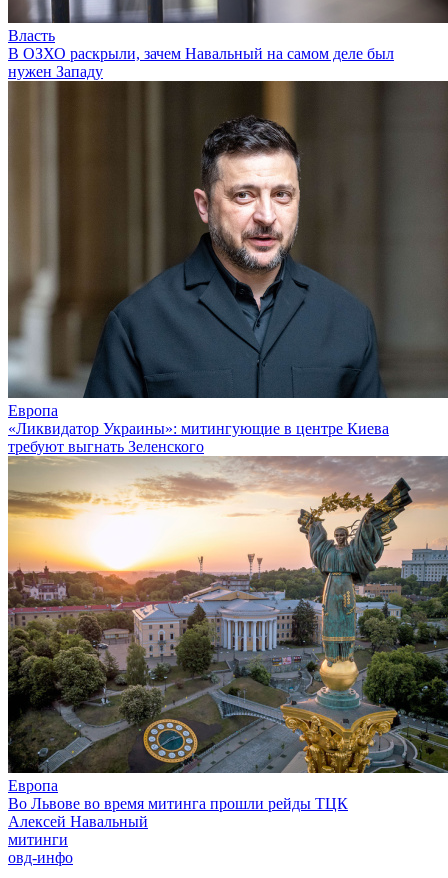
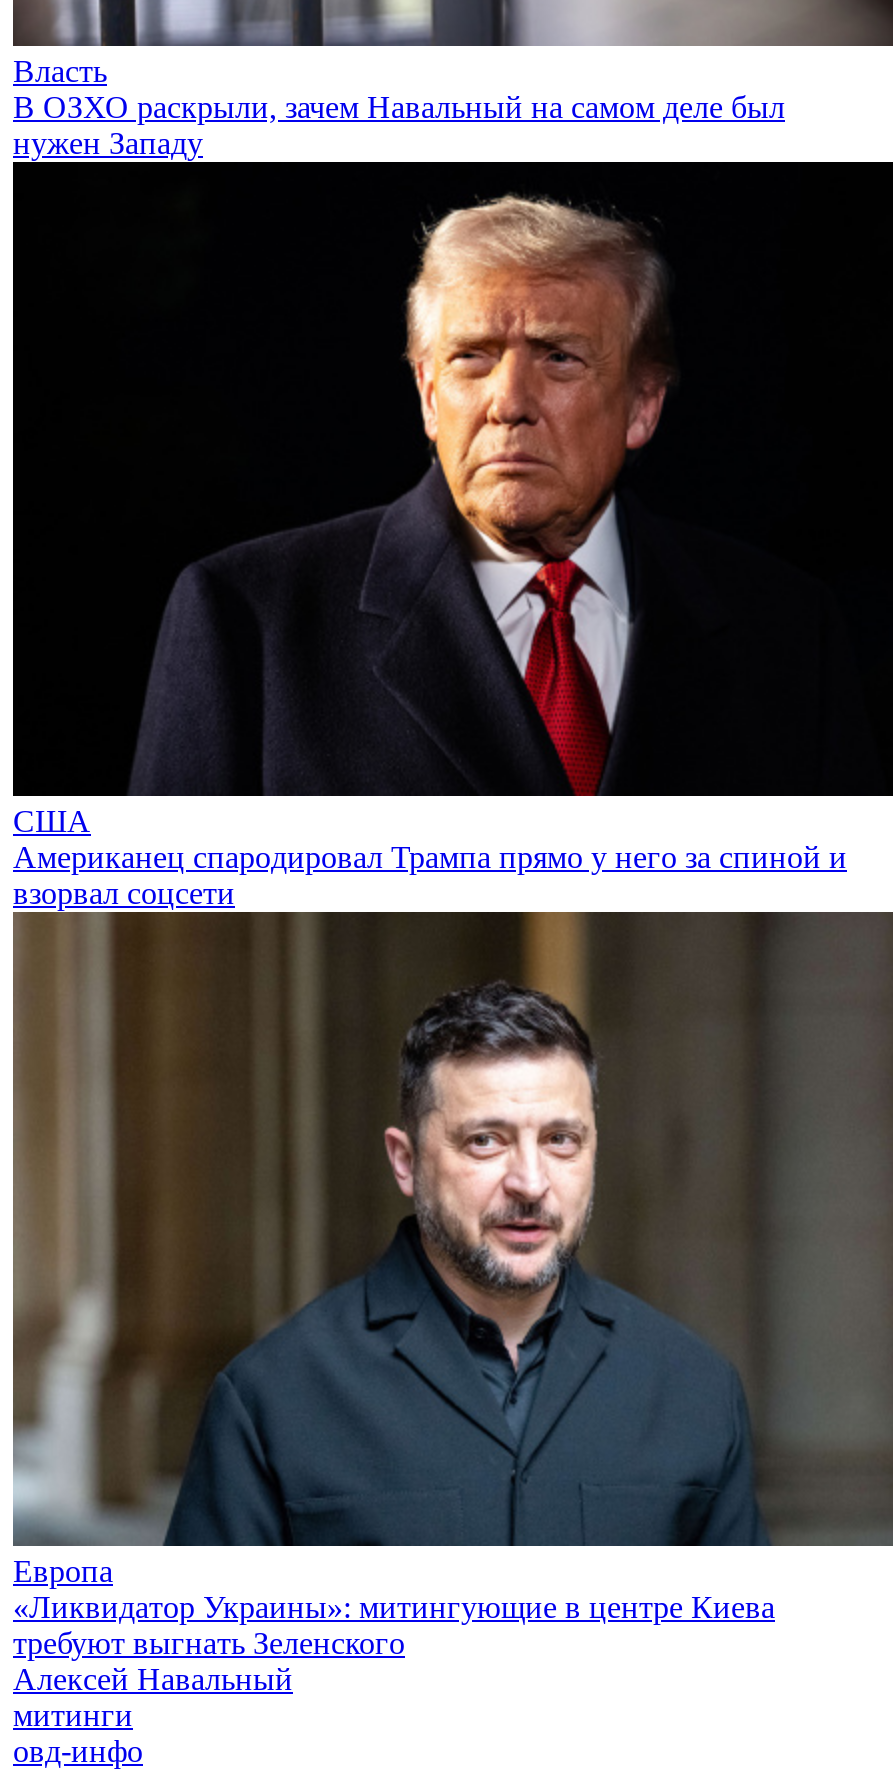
none -> [13,162,887,910] [image] | США | Американец спародировал Трампа прямо у него за спиной и | взорвал соцсети
moved [6,100,417,455] -> [9,950,831,1660]: [image] | Европа | «Ликвидатор Украины»: митингующие в центре Киева | требуют выгнать Зеленского
[7,455,445,812] [image] | Европа | Во Львове во время митинга прошли рейды ТЦК -> none

